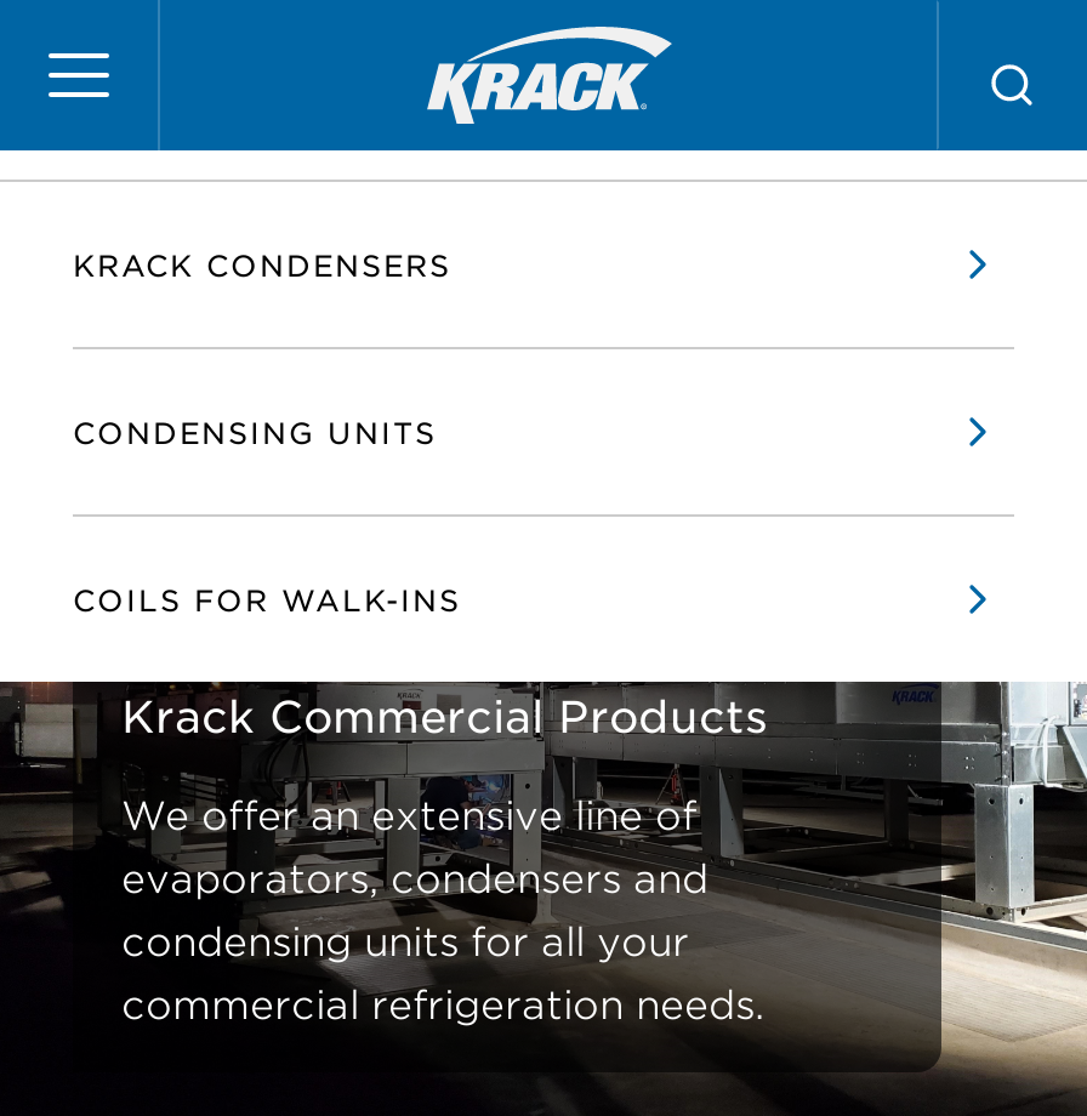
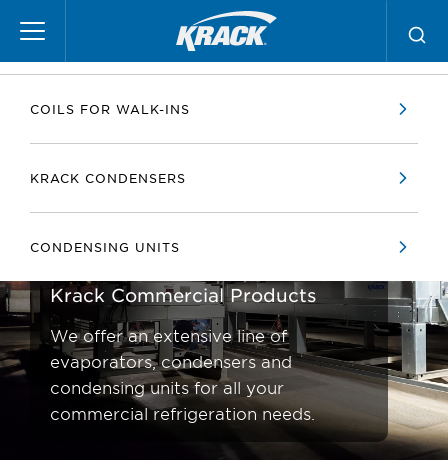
moved [73,245,451,451] -> [30,170,186,255]: KRACK CONDENSERS | CONDENSING UNITS
moved [73,580,461,619] -> [30,101,190,117]: COILS FOR WALK-INS

